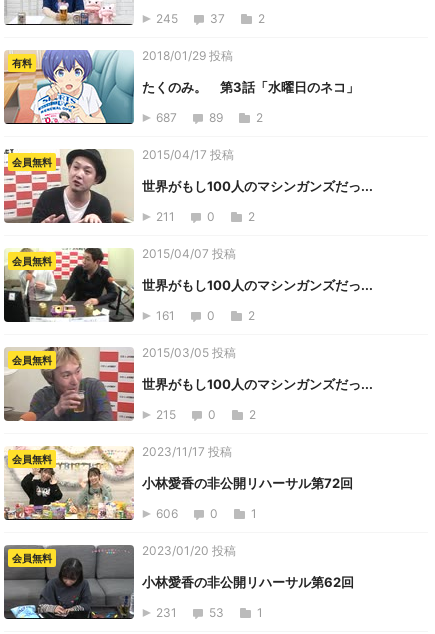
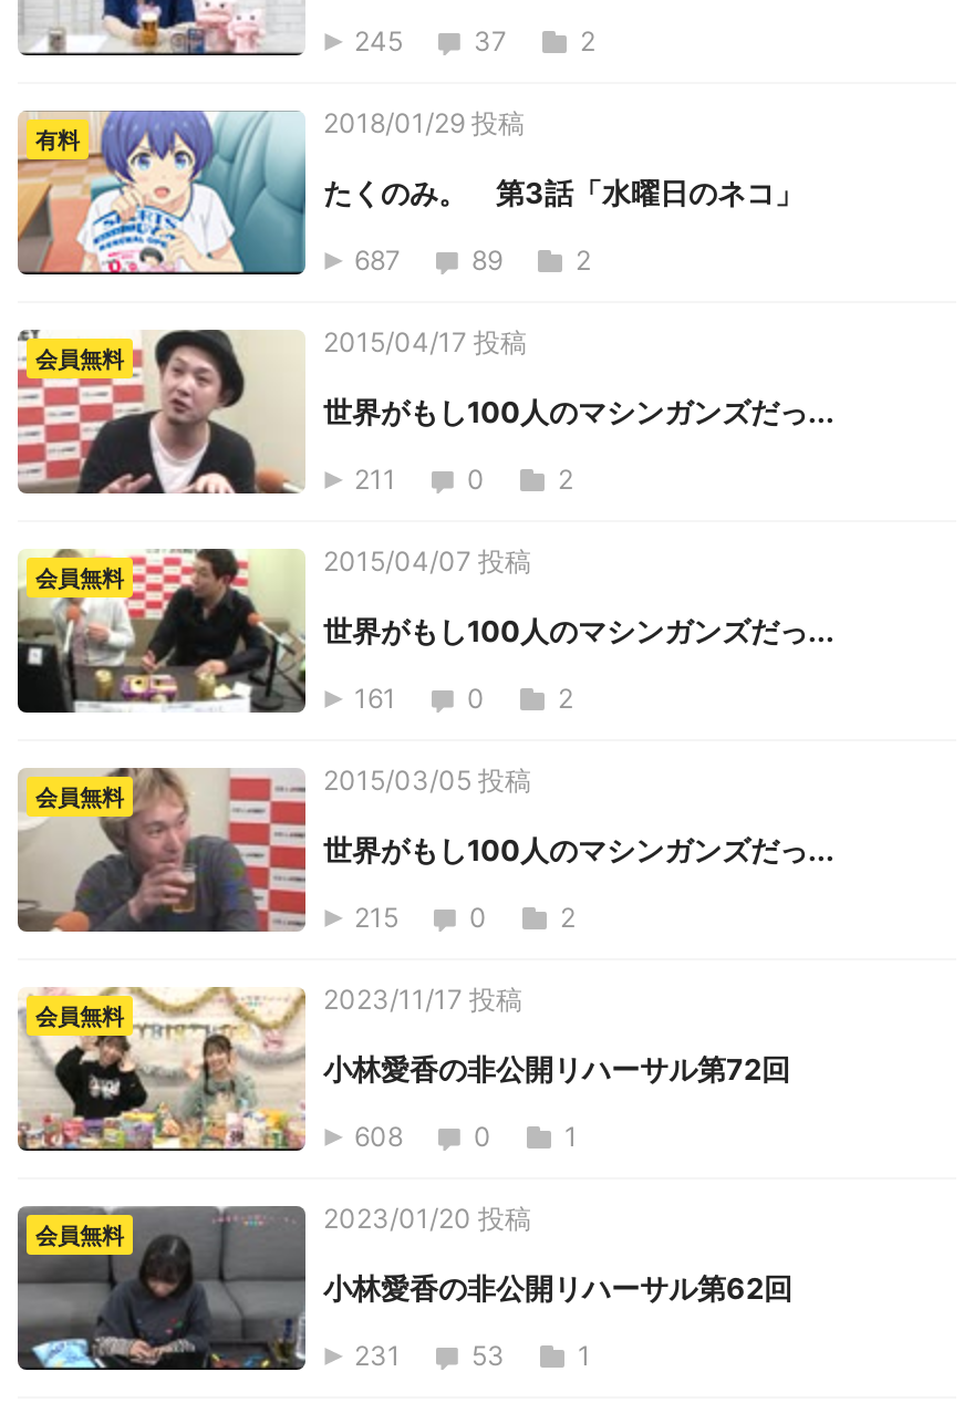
[156,506,178,521] 606 -> [354,1120,403,1153] 608

